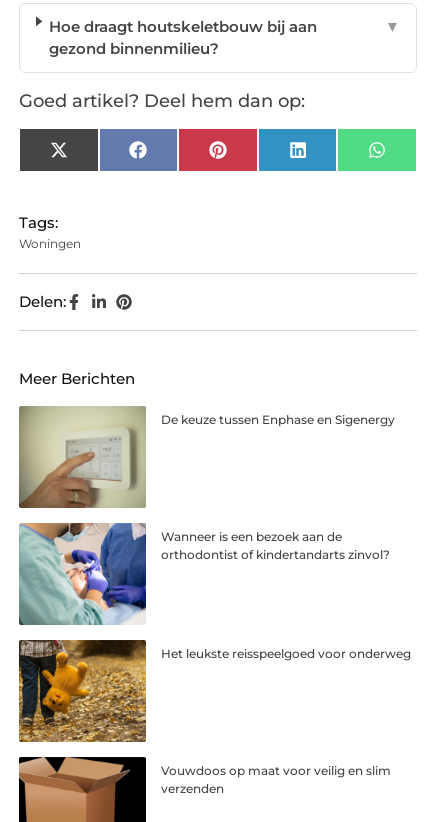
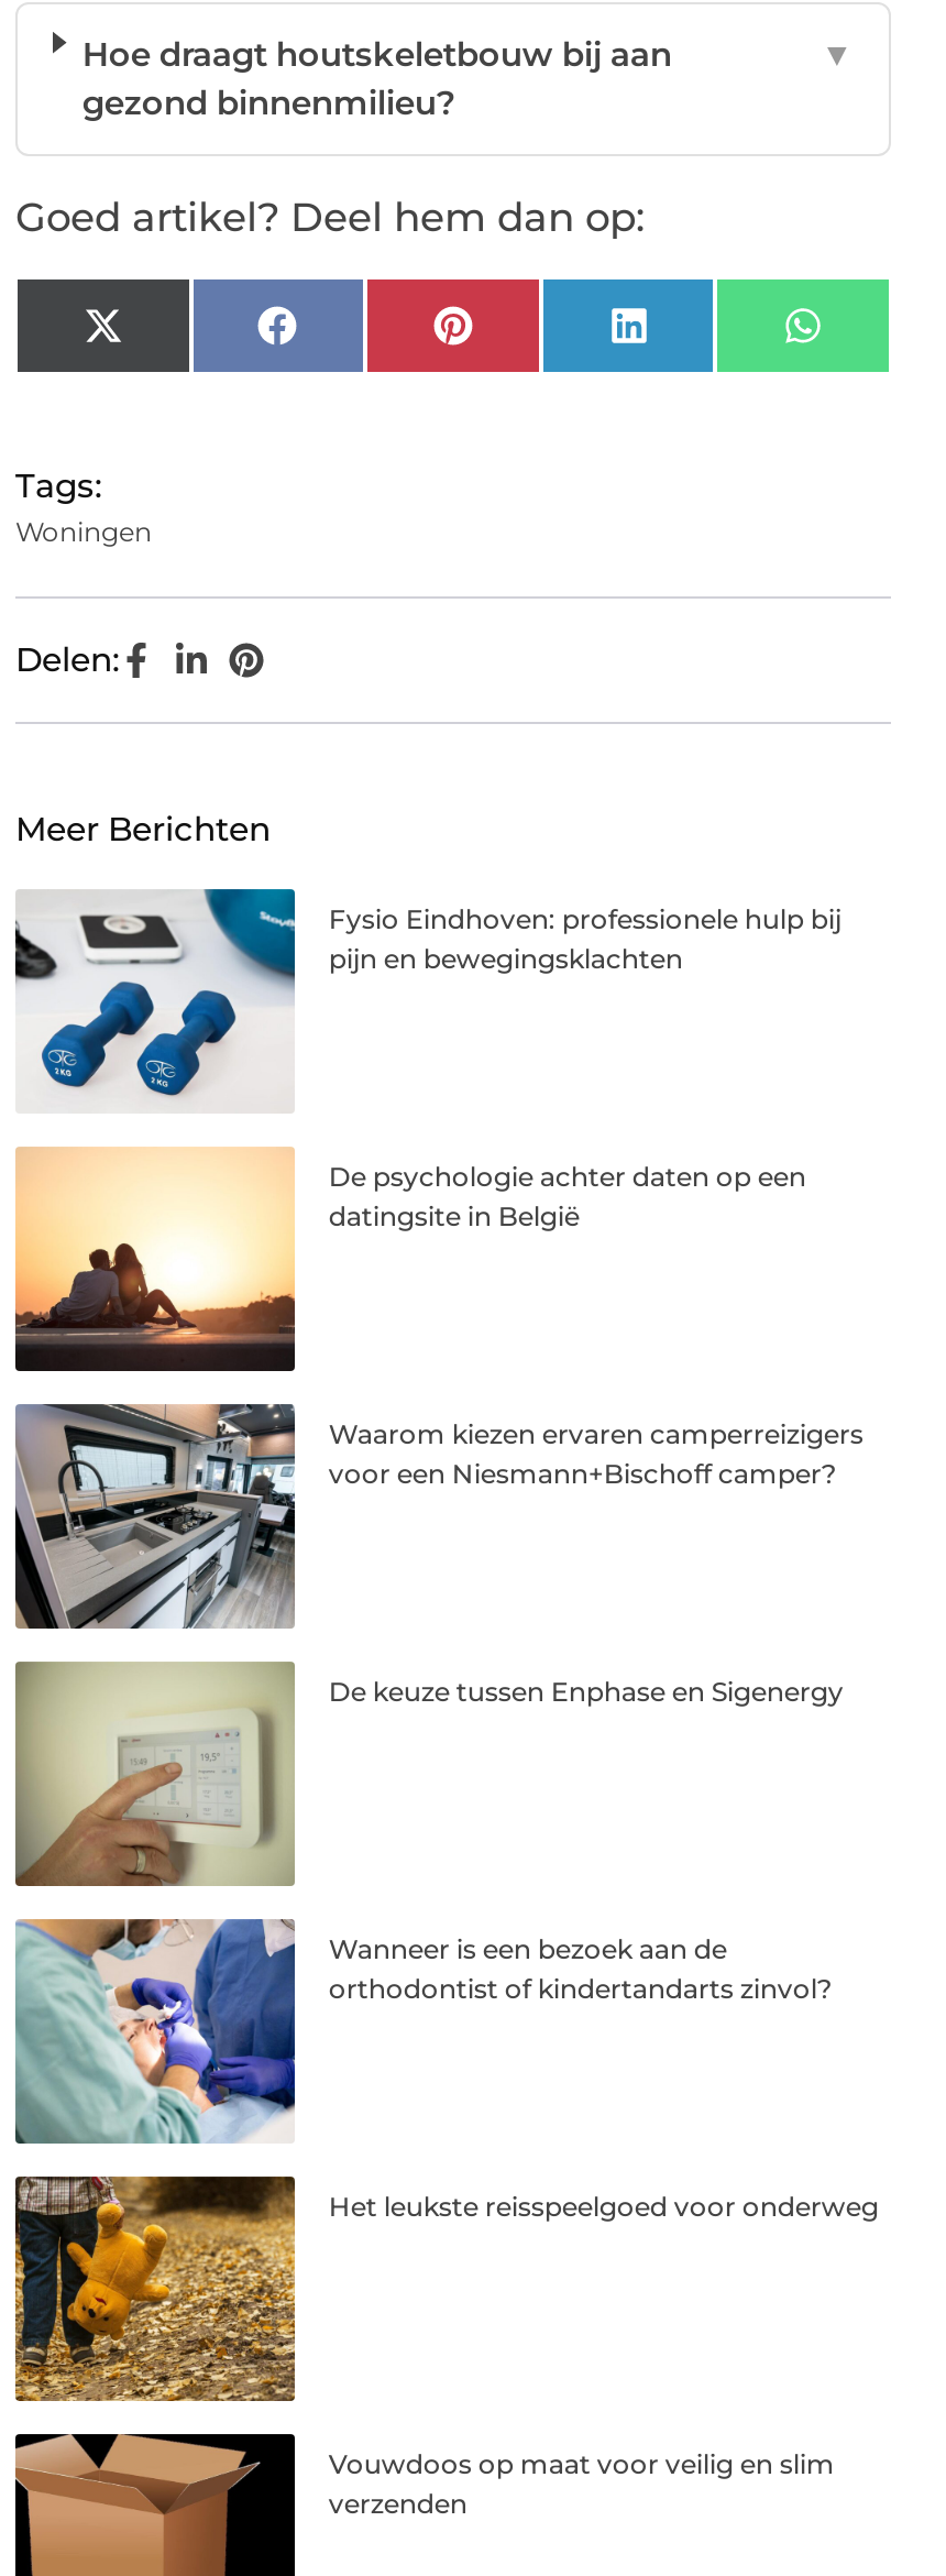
none -> [13,887,841,1114] [image] | Fysio Eindhoven: professionele hulp bij | pijn en bewegingsklachten
none -> [13,1147,806,1373] [image] | De psychologie achter daten op een | datingsite in België
none -> [13,1402,863,1631] [image] | Waarom kiezen ervaren camperreizigers | voor een Niesmann+Bischoff camper?

